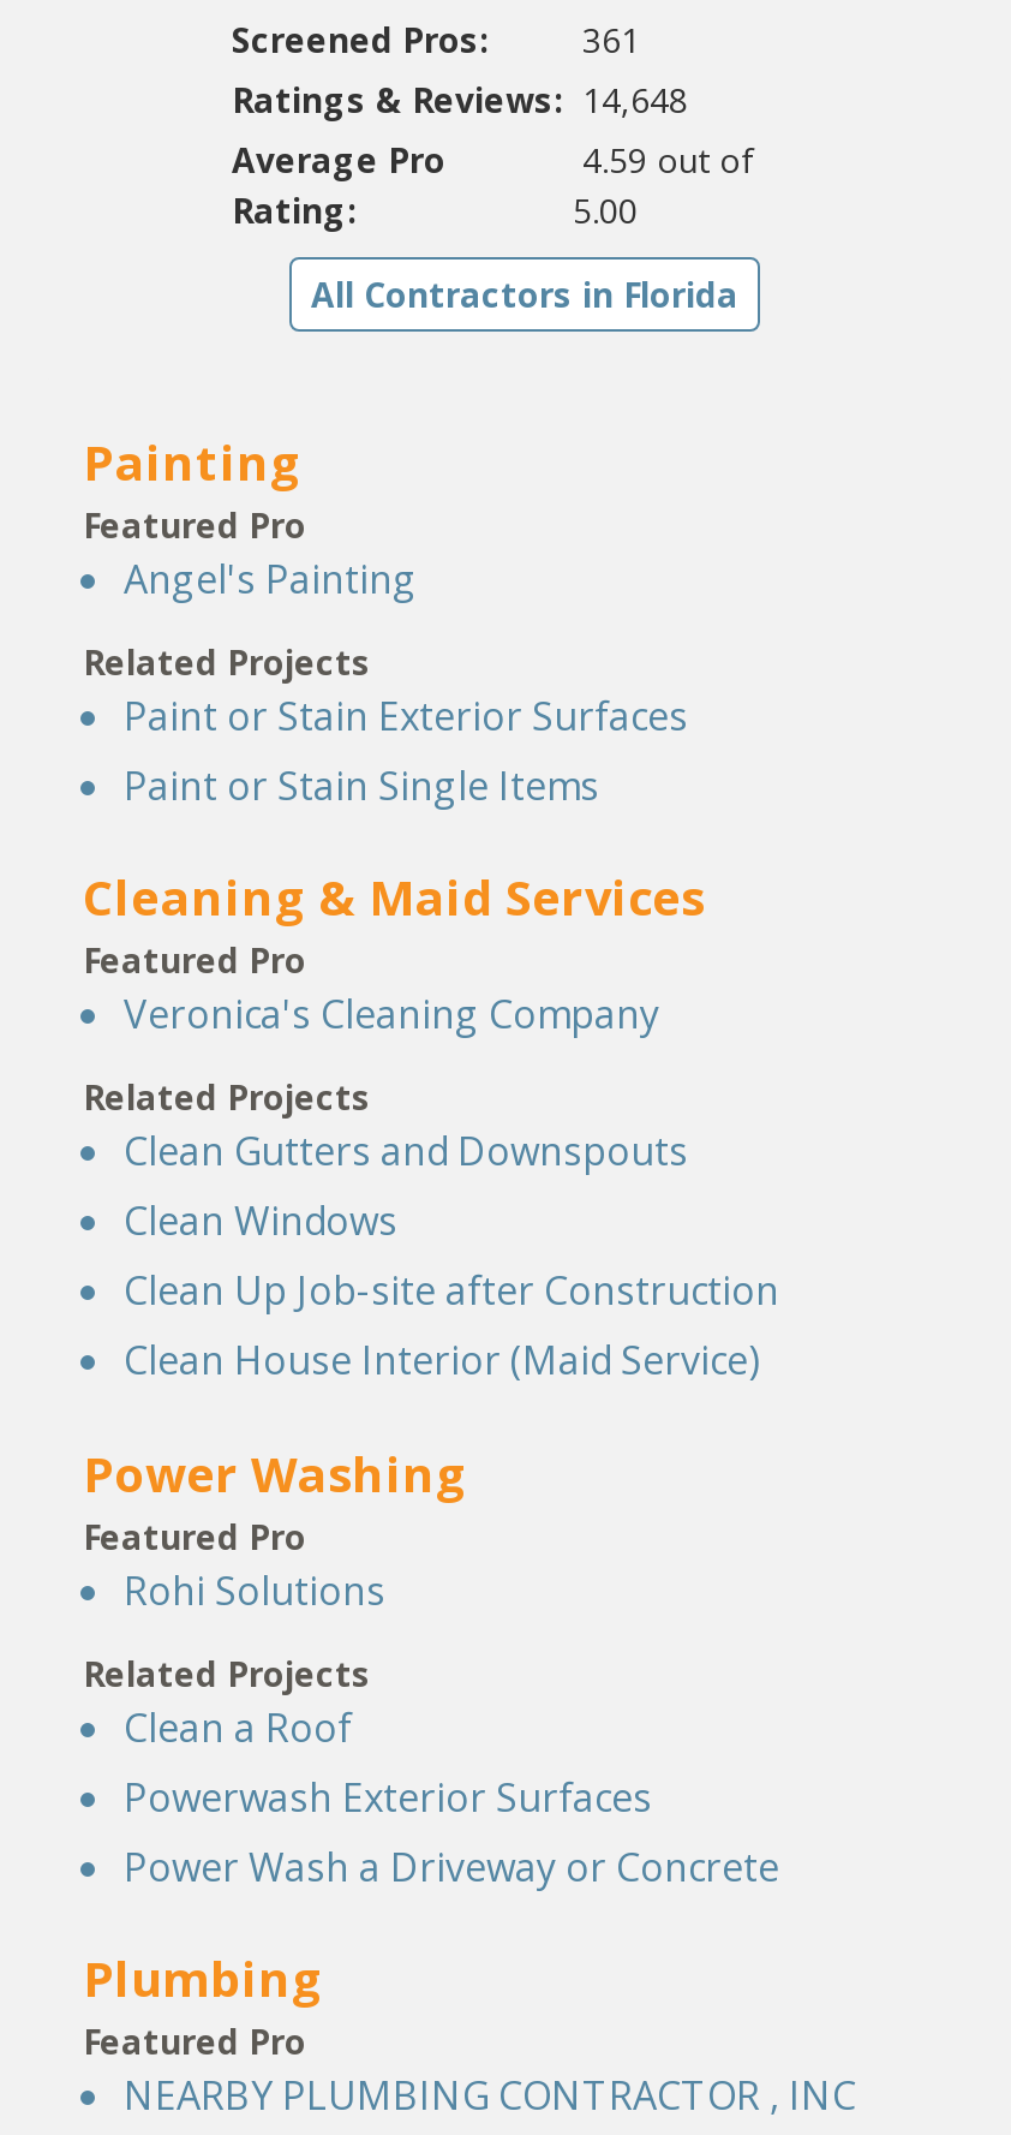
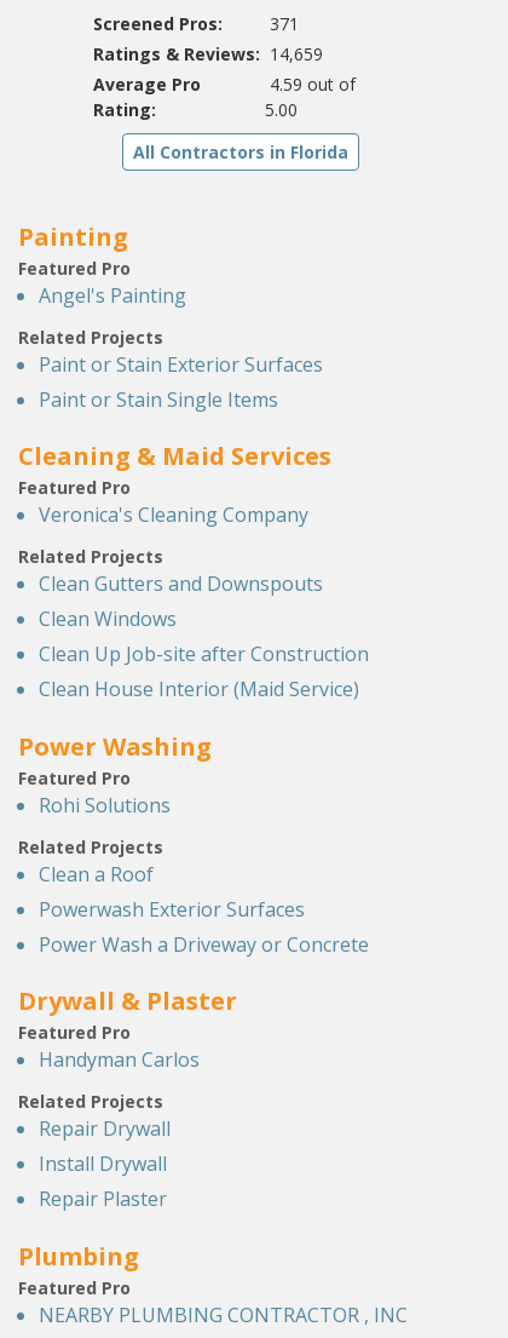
[232,17,640,62] Screened Pros: 361 -> [93,12,299,35] Screened Pros: 371
[232,77,688,122] Ratings & Reviews: 14,648 -> [93,42,323,65] Ratings & Reviews: 14,659
none -> [18,985,237,1212] Drywall & Plaster | Featured Pro | Handyman Carlos | Related Projects | Repair Drywall | Install Drywall | Repair Plaster

